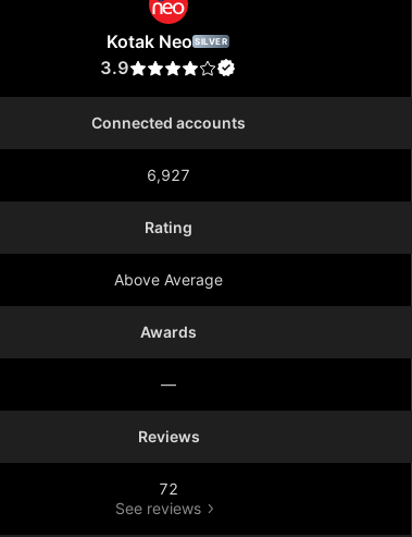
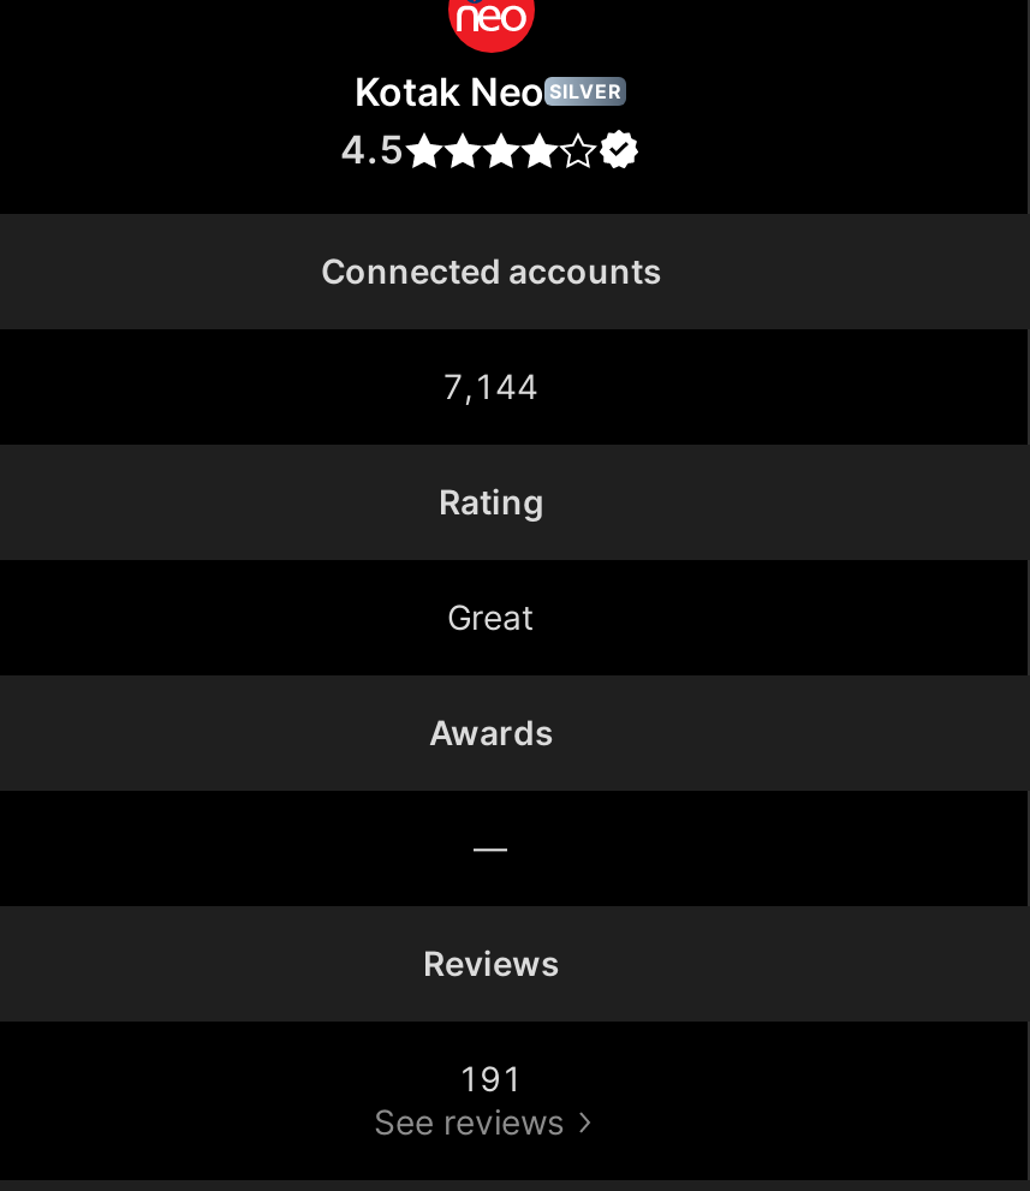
[100,57,129,78] 3.9 -> [340,125,405,173] 4.5
[146,166,190,184] 6,927 -> [442,365,538,406] 7,144
[114,270,222,289] Above Average -> [447,596,534,637] Great
[158,479,178,498] 72 -> [458,1058,523,1098] 191

